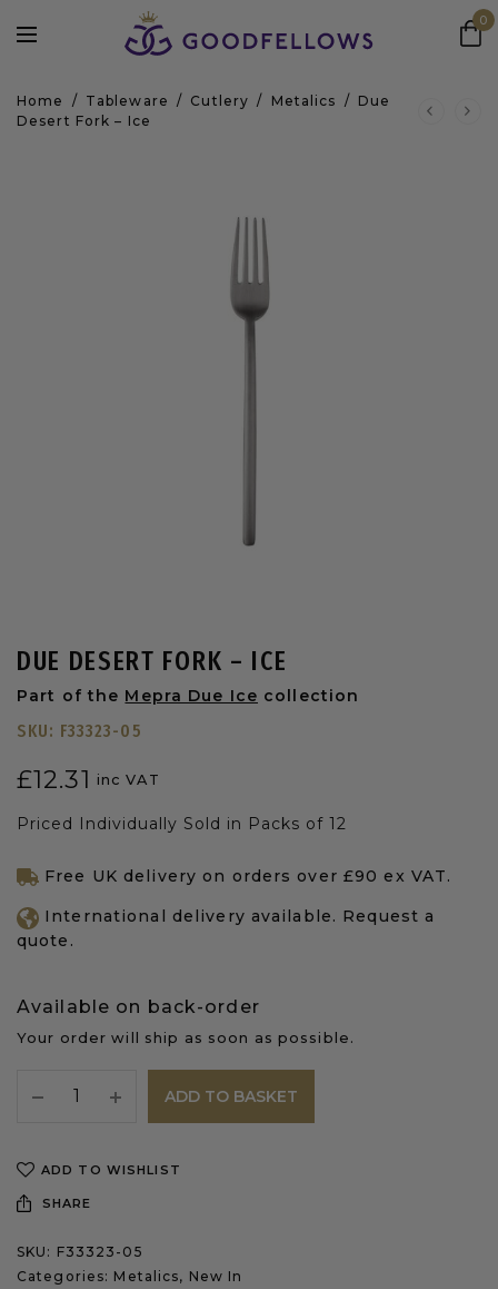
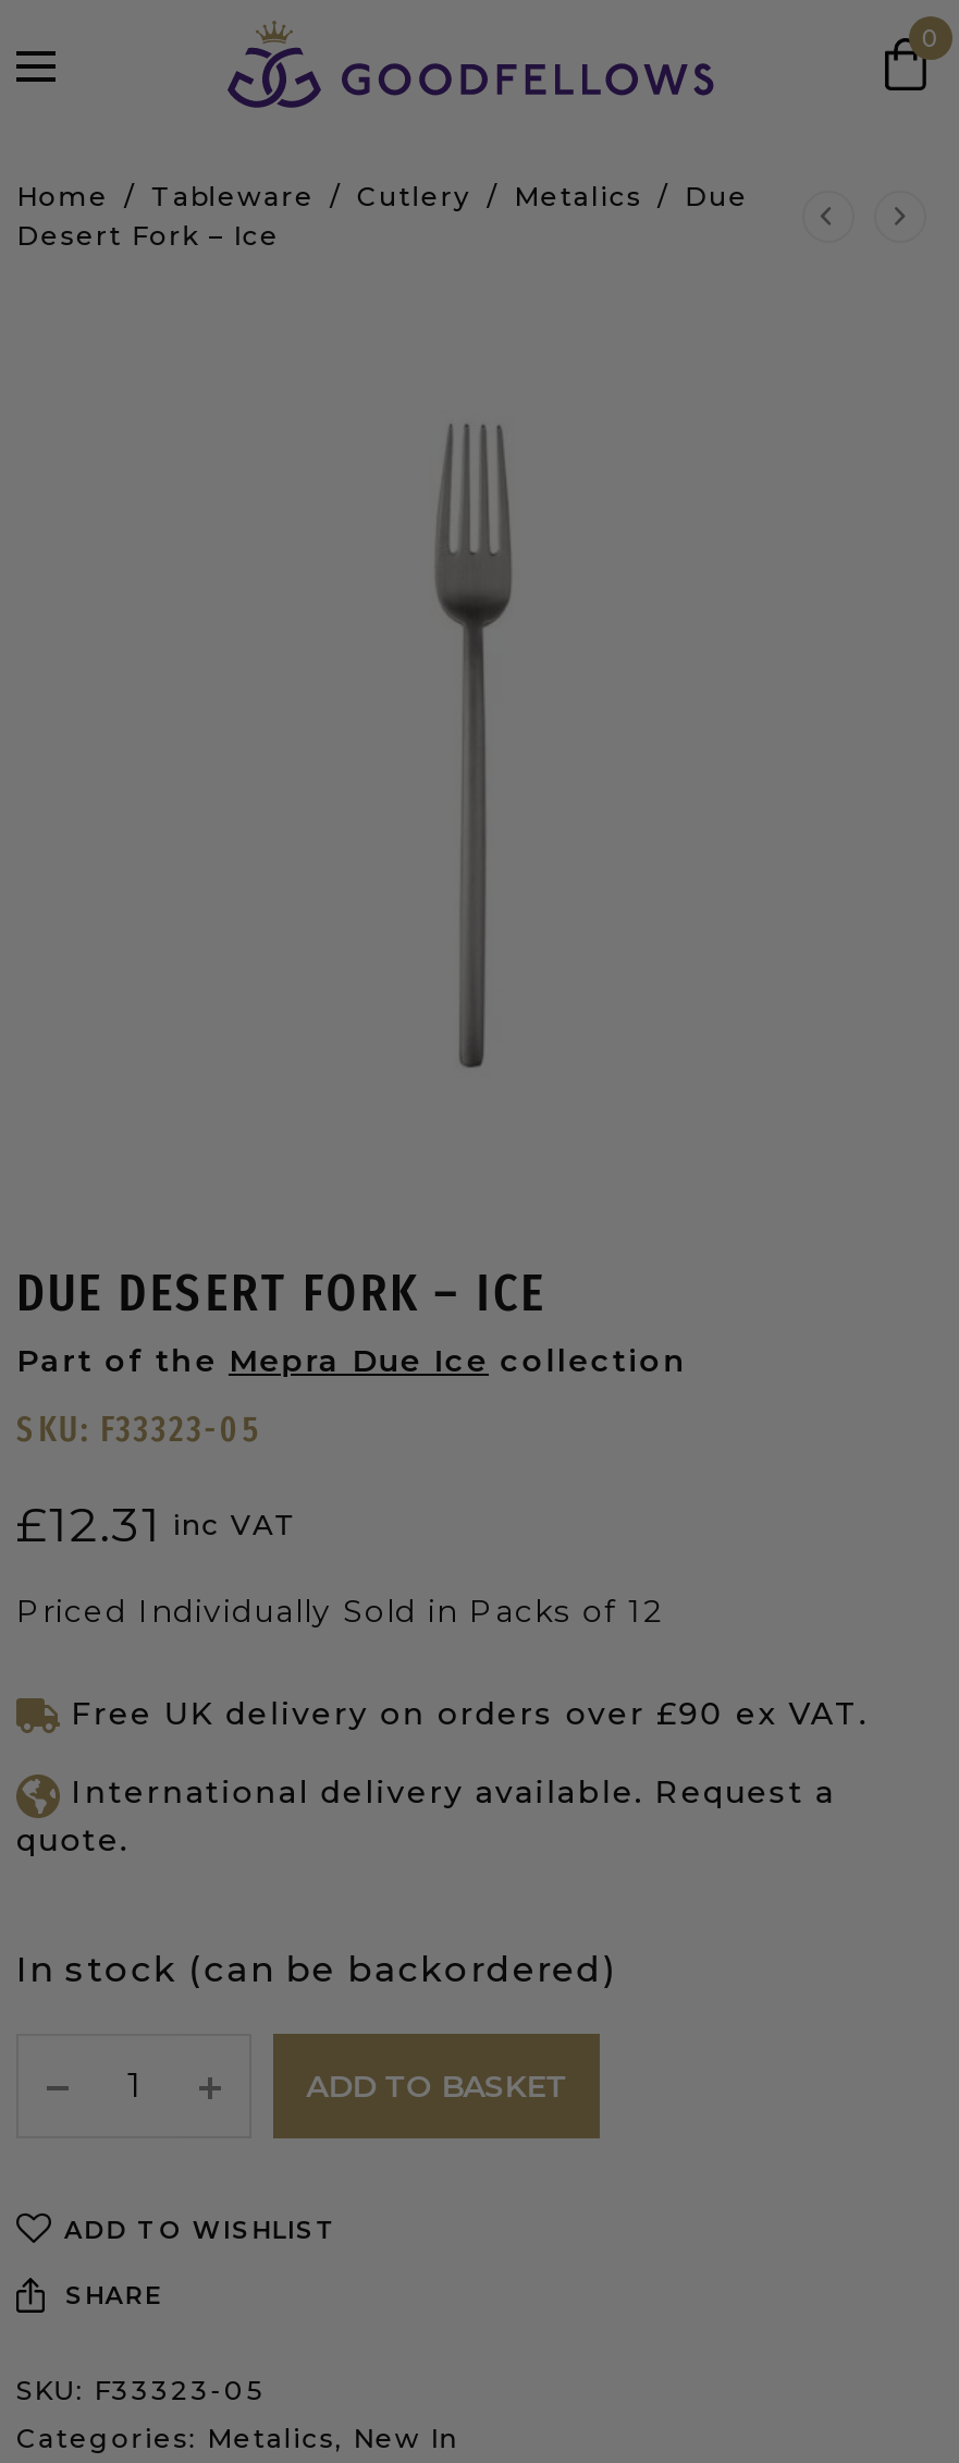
[17,996,355,1046] Available on back-order | Your order will ship as soon as possible. -> [16,1948,616,1989] In stock (can be backordered)

